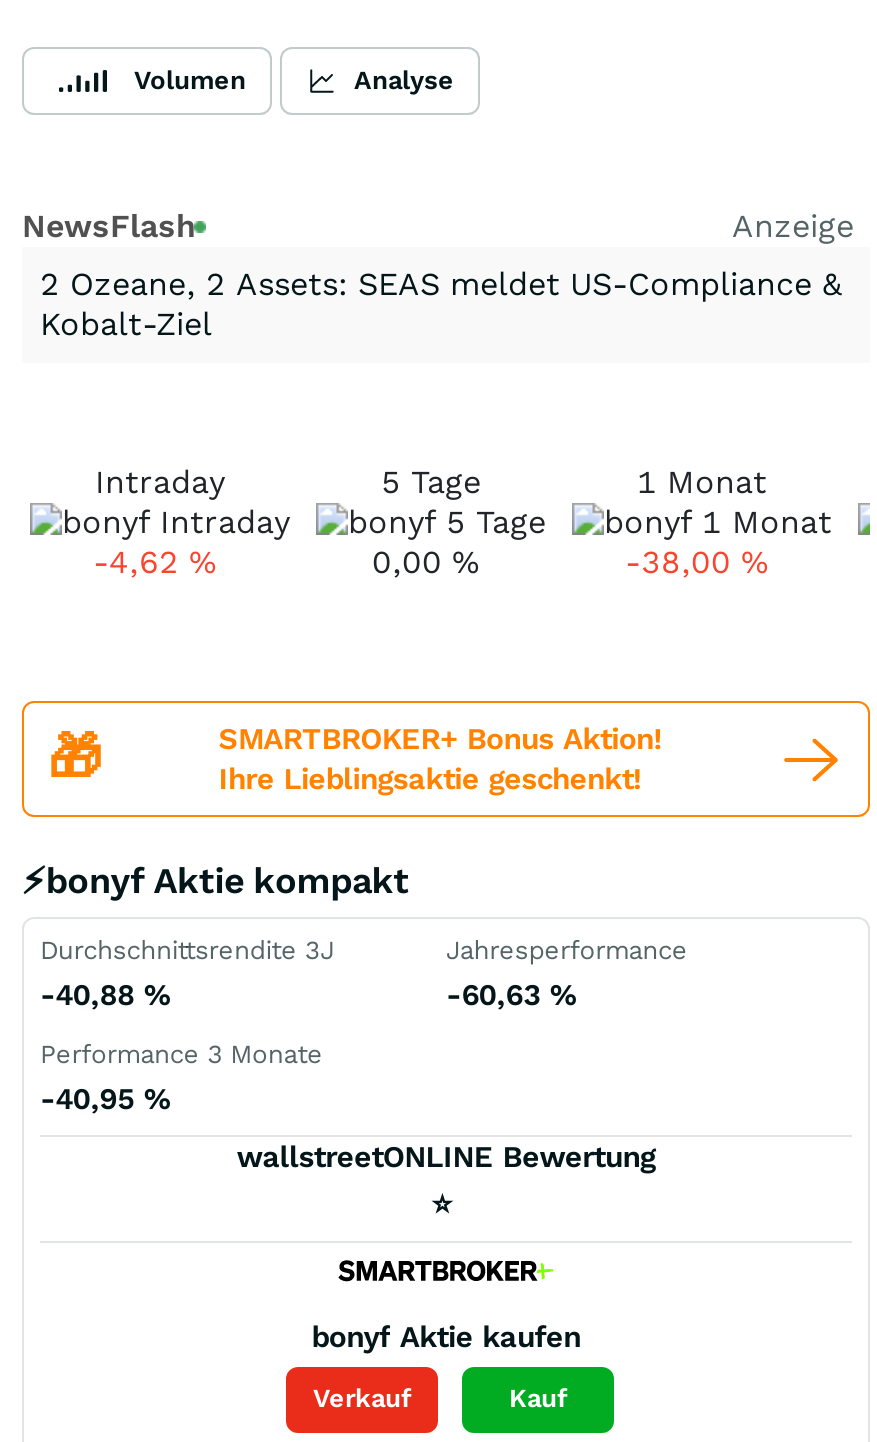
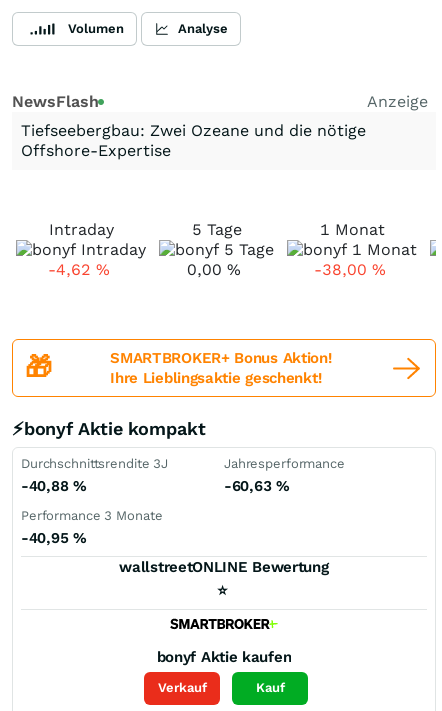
[40,265,842,343] 2 Ozeane, 2 Assets: SEAS meldet US-Compliance & | Kobalt-Ziel -> [21,121,366,160] Tiefseebergbau: Zwei Ozeane und die nötige | Offshore-Expertise

